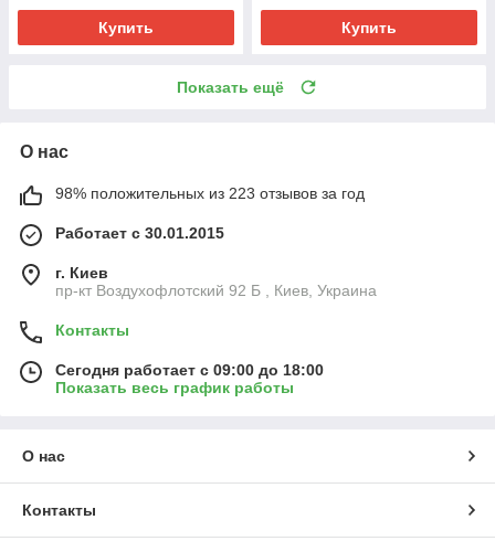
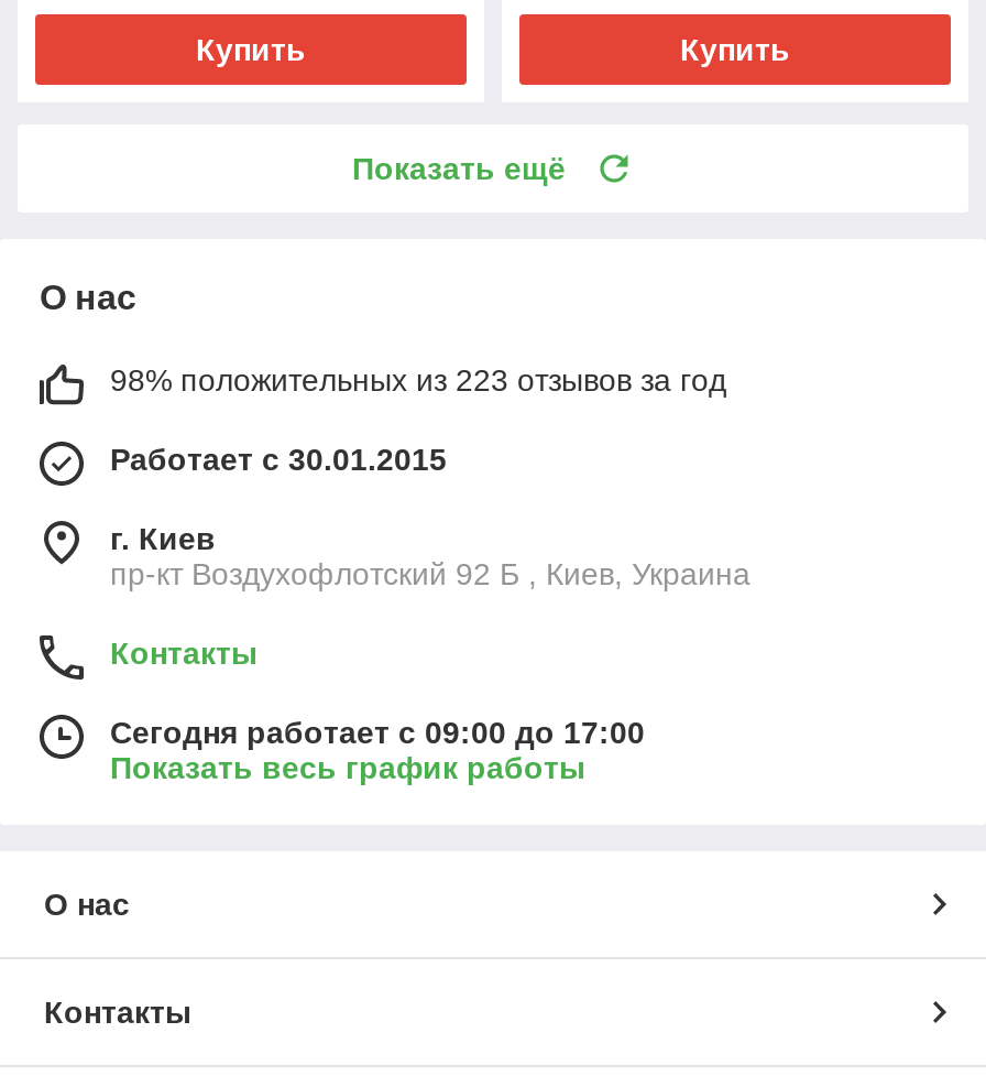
[55,361,324,378] Сегодня работает с 09:00 до 18:00 -> [110,714,645,750] Сегодня работает с 09:00 до 17:00

